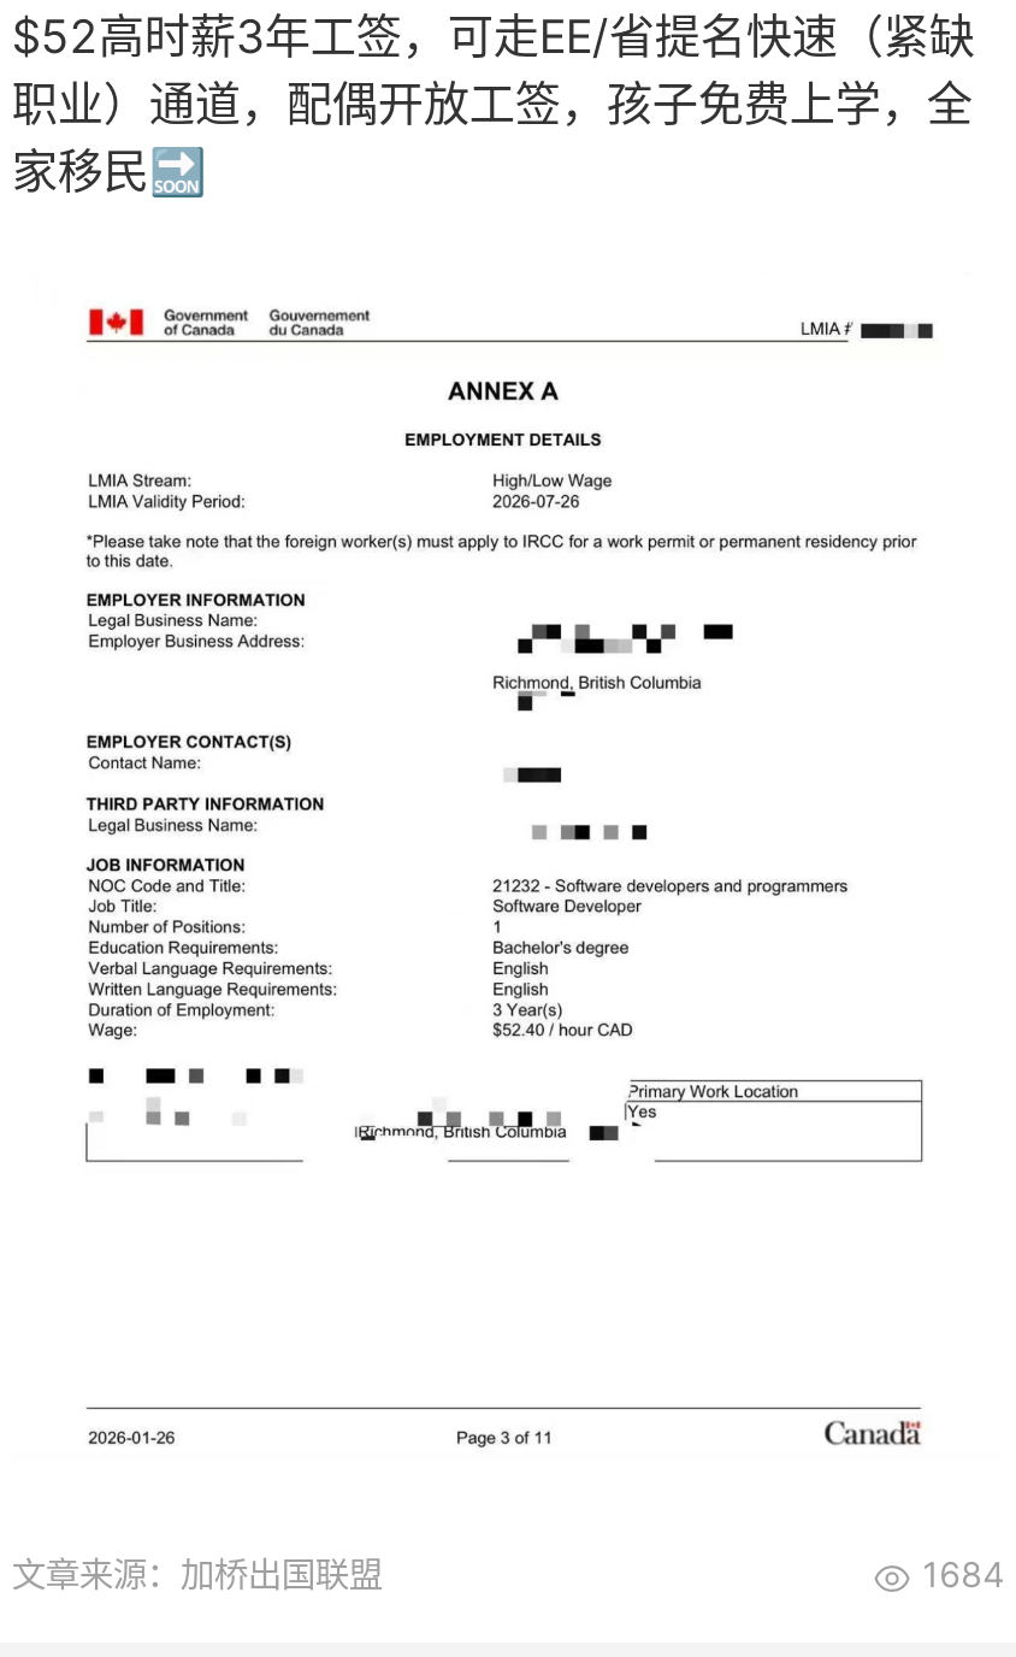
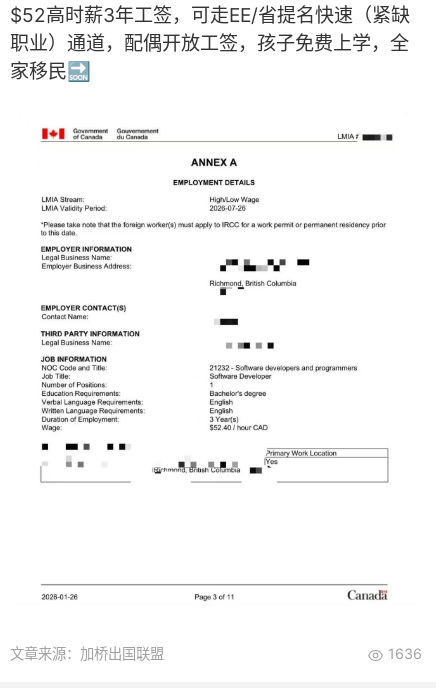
[913,1553,1004,1594] 1684 -> [384,645,422,662] 1636

